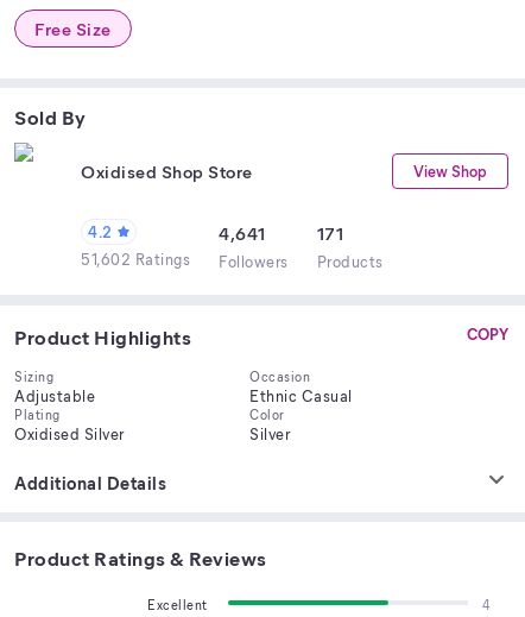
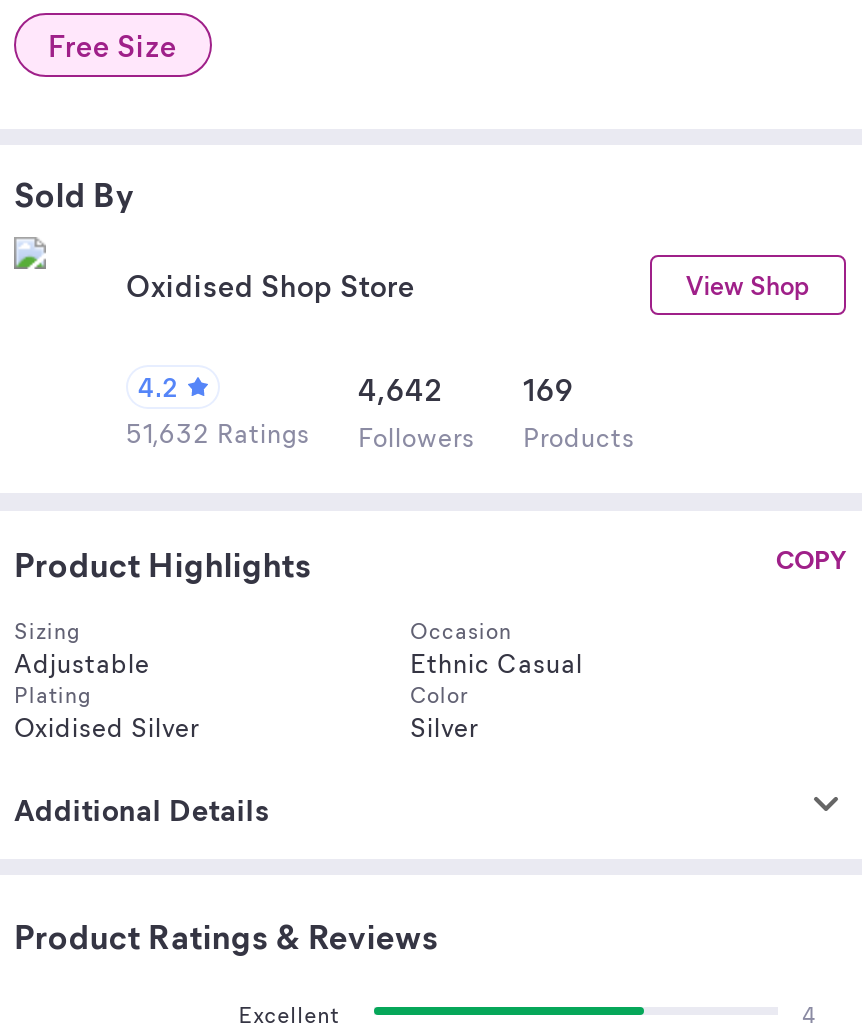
[219,221,265,245] 4,641 -> [358,369,443,409] 4,642
[317,221,343,245] 171 -> [523,369,574,409] 169
[81,248,383,271] 51,602 Ratings Followers Products -> [126,415,635,453] 51,632 Ratings Followers Products

